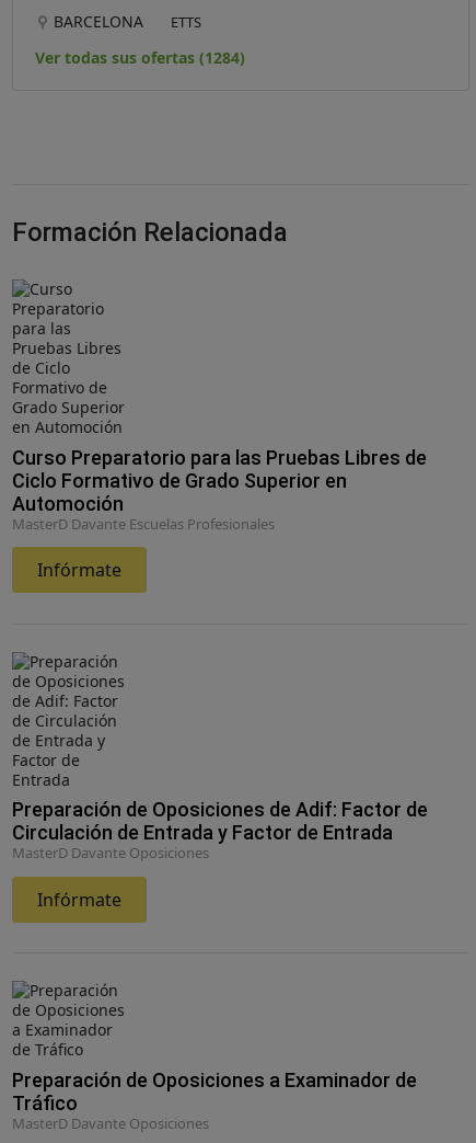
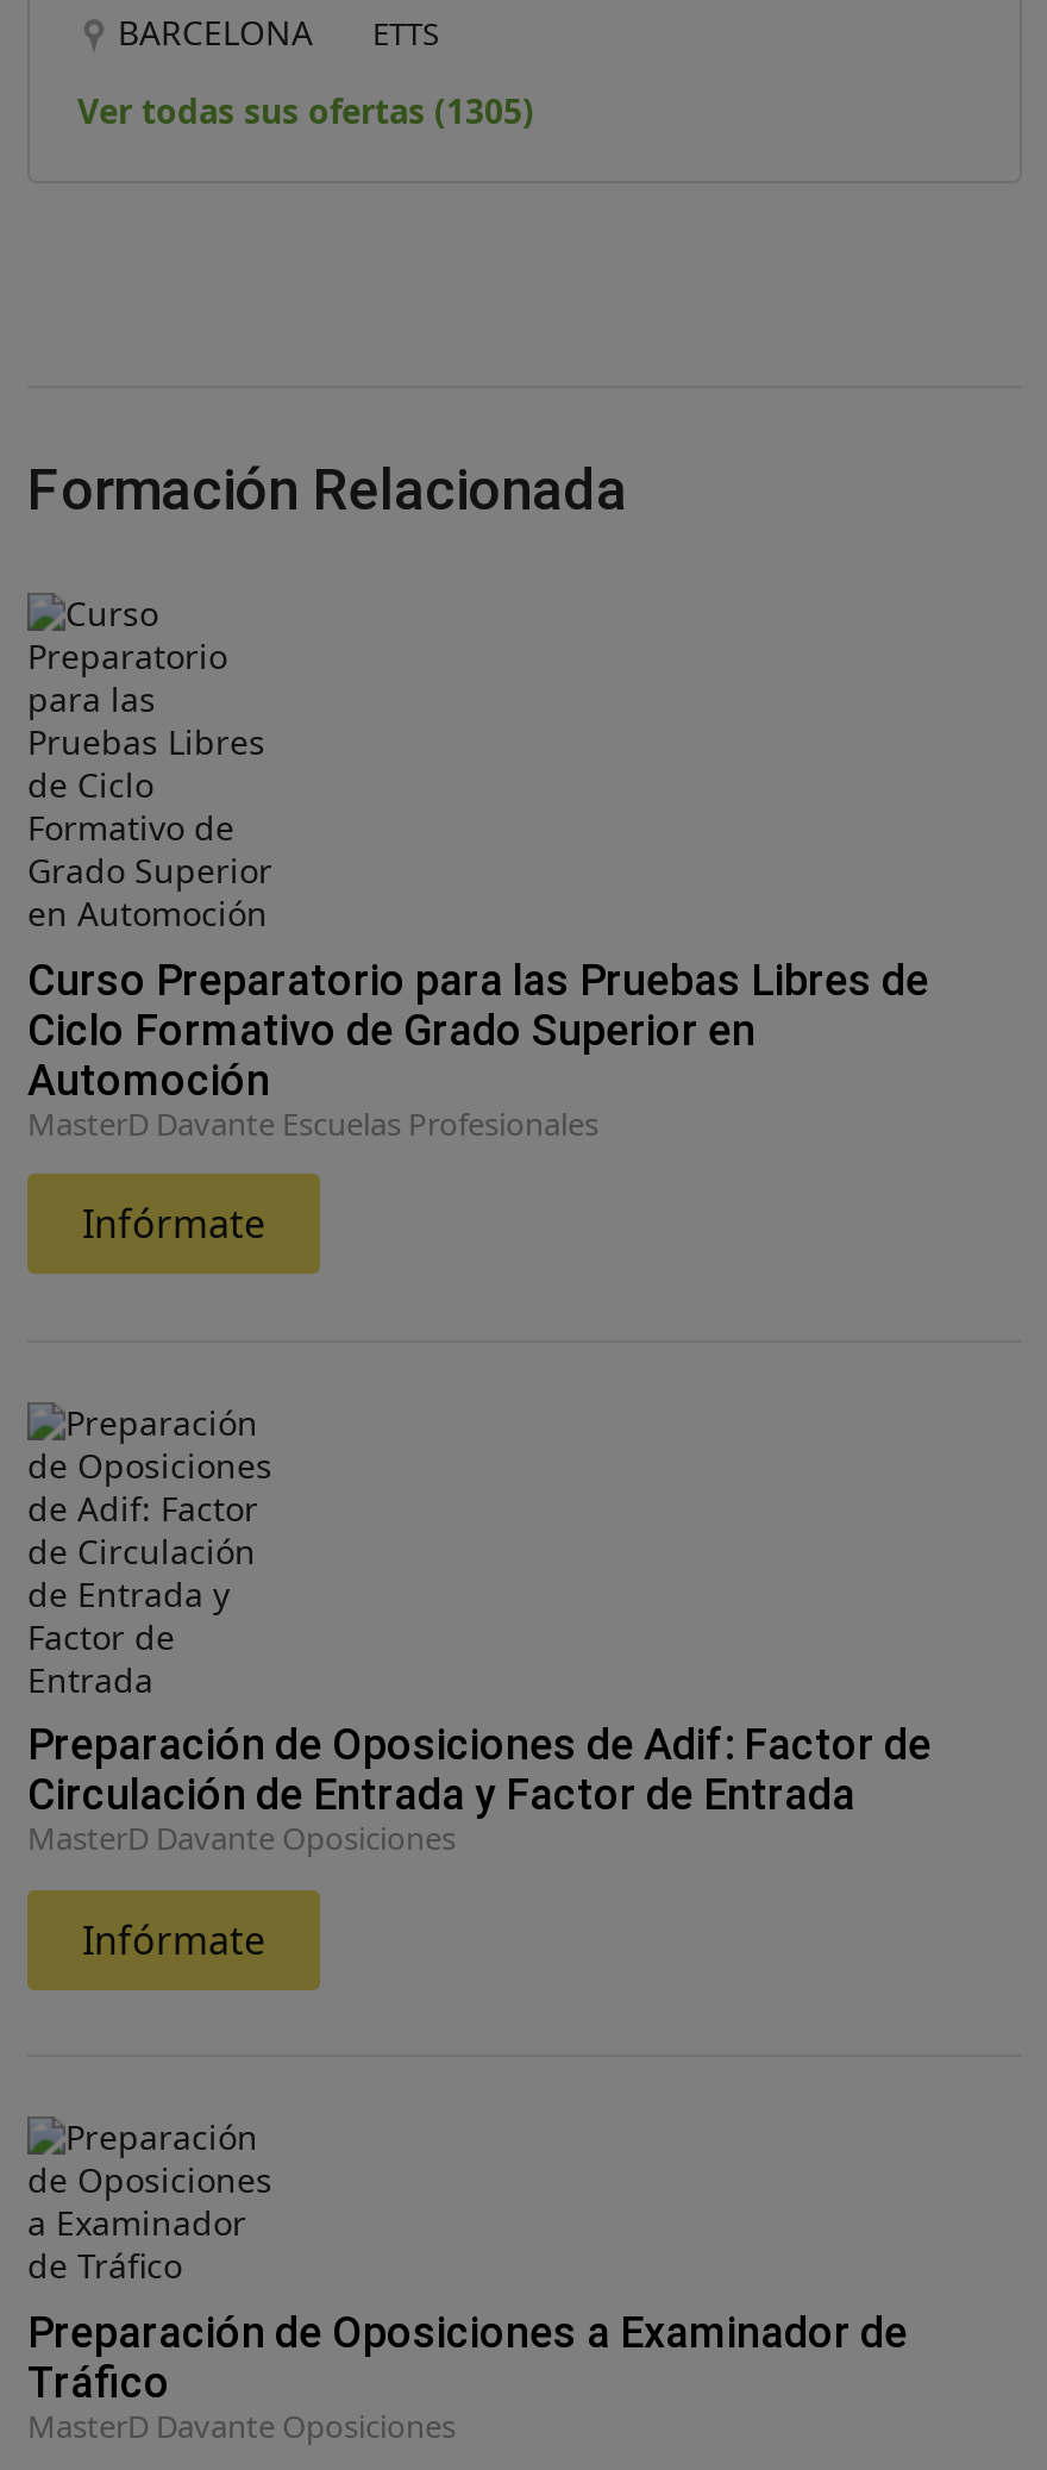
[35,47,245,68] Ver todas sus ofertas (1284) -> [77,89,534,134] Ver todas sus ofertas (1305)

